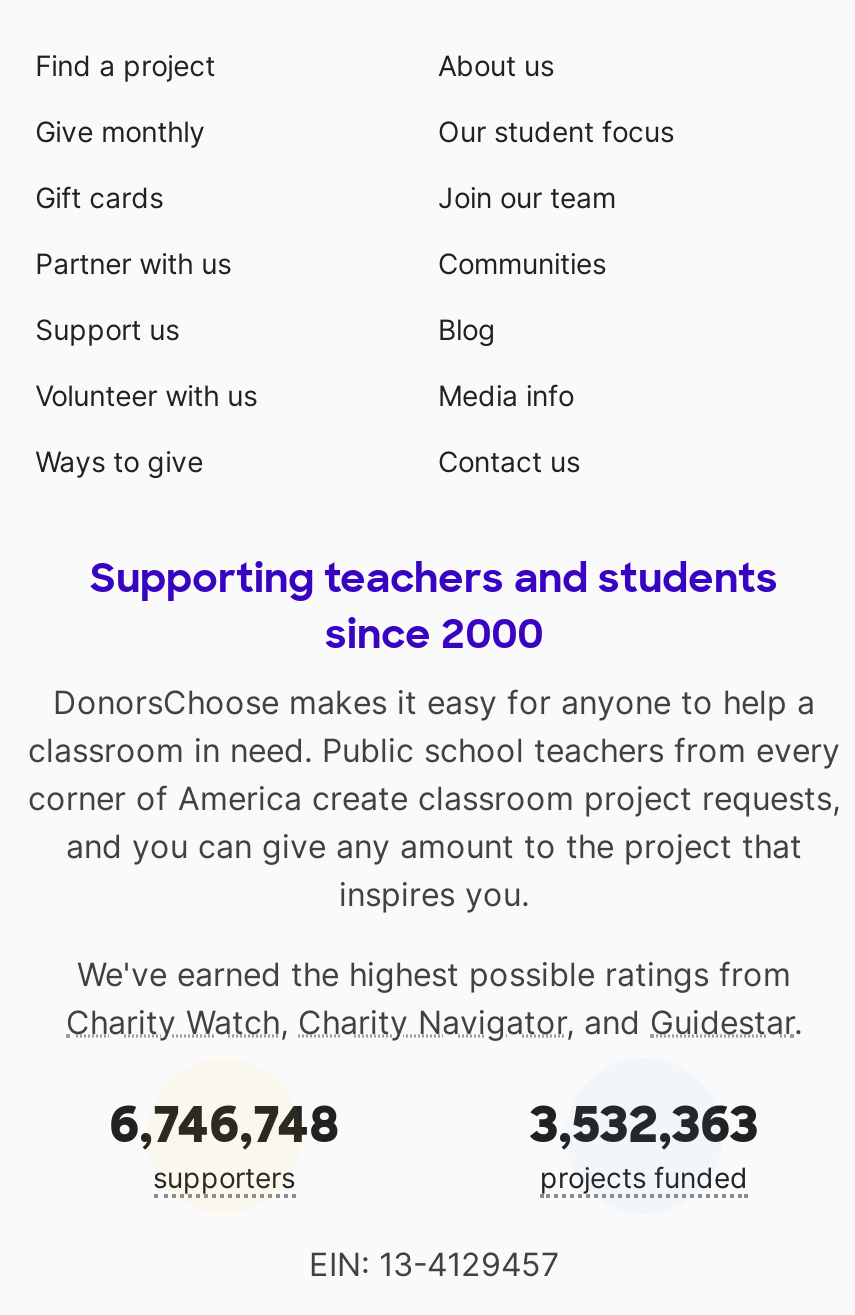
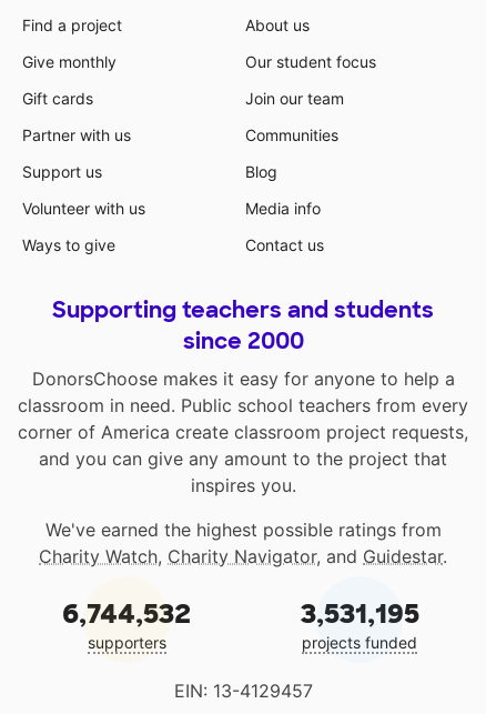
[109,1094,339,1156] 6,746,748 -> [62,596,191,631] 6,744,532
[530,1094,758,1156] 3,532,363 -> [300,596,419,631] 3,531,195

